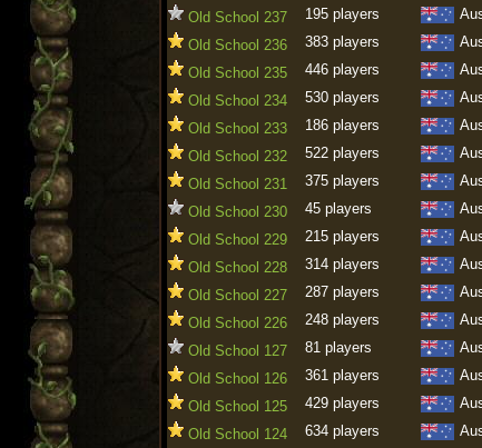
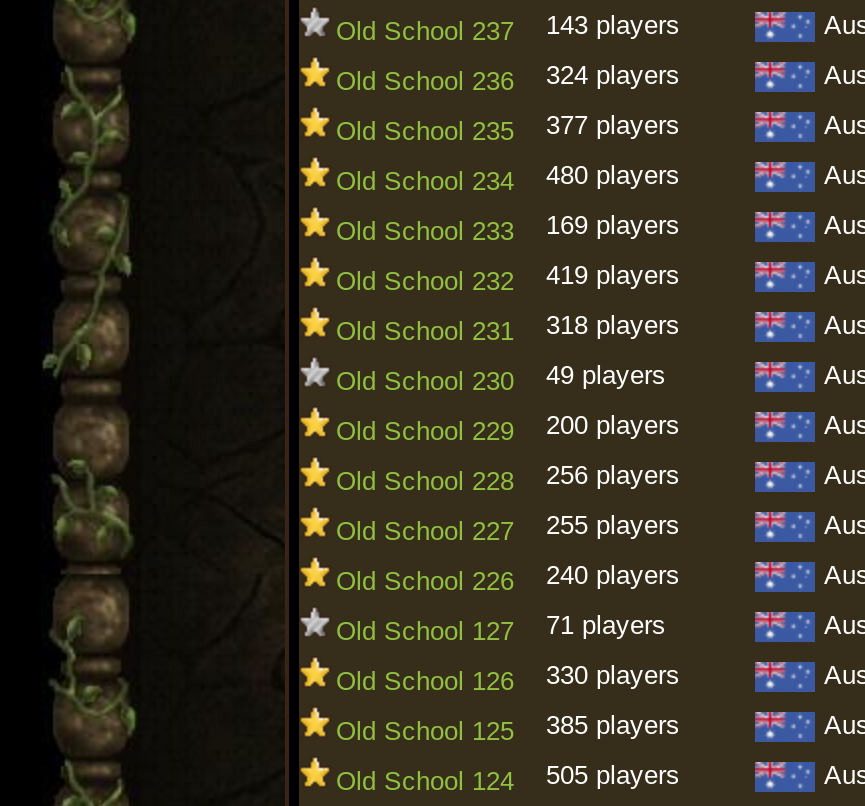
[188,6,379,26] Old School 237 195 players -> [336,10,680,46] Old School 237 143 players
[188,33,379,53] Old School 236 383 players -> [336,60,680,96] Old School 236 324 players
[188,61,379,81] Old School 235 446 players -> [336,110,680,146] Old School 235 377 players
[188,89,379,109] Old School 234 530 players -> [336,160,680,196] Old School 234 480 players
[188,117,379,137] Old School 233 186 players -> [336,210,680,246] Old School 233 169 players
[188,145,379,165] Old School 232 522 players -> [336,260,680,296] Old School 232 419 players
[188,172,379,192] Old School 231 375 players -> [336,310,680,346] Old School 231 318 players
[188,200,371,220] Old School 230 45 players -> [336,360,666,396] Old School 230 49 players
[188,228,379,248] Old School 229 215 players -> [336,410,680,446] Old School 229 200 players
[188,256,379,276] Old School 228 314 players -> [336,460,680,496] Old School 228 256 players
[188,283,379,303] Old School 227 287 players -> [336,510,680,546] Old School 227 255 players
[188,311,379,331] Old School 226 248 players -> [336,560,680,596] Old School 226 240 players
[188,339,371,359] Old School 127 81 players -> [336,610,666,646] Old School 127 71 players
[188,367,379,387] Old School 126 361 players -> [336,660,680,696] Old School 126 330 players
[188,395,379,415] Old School 125 429 players -> [336,710,680,746] Old School 125 385 players
[188,422,379,442] Old School 124 634 players -> [336,760,680,796] Old School 124 505 players

